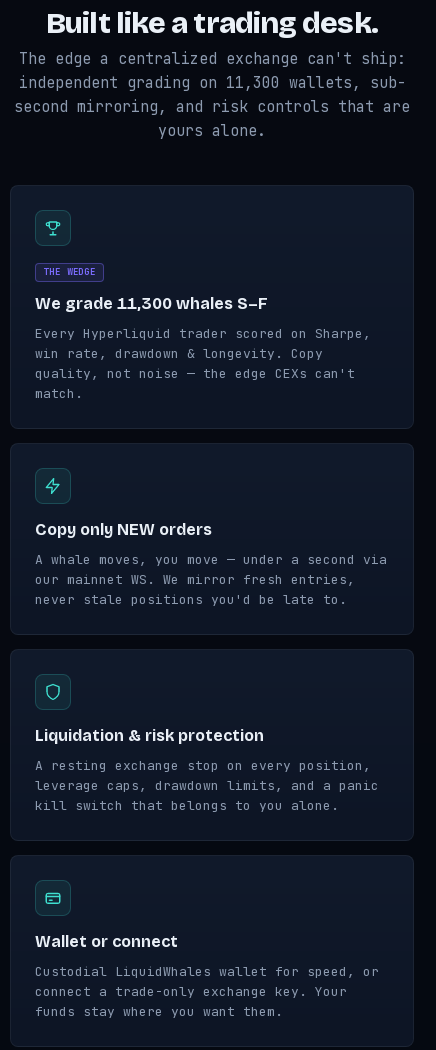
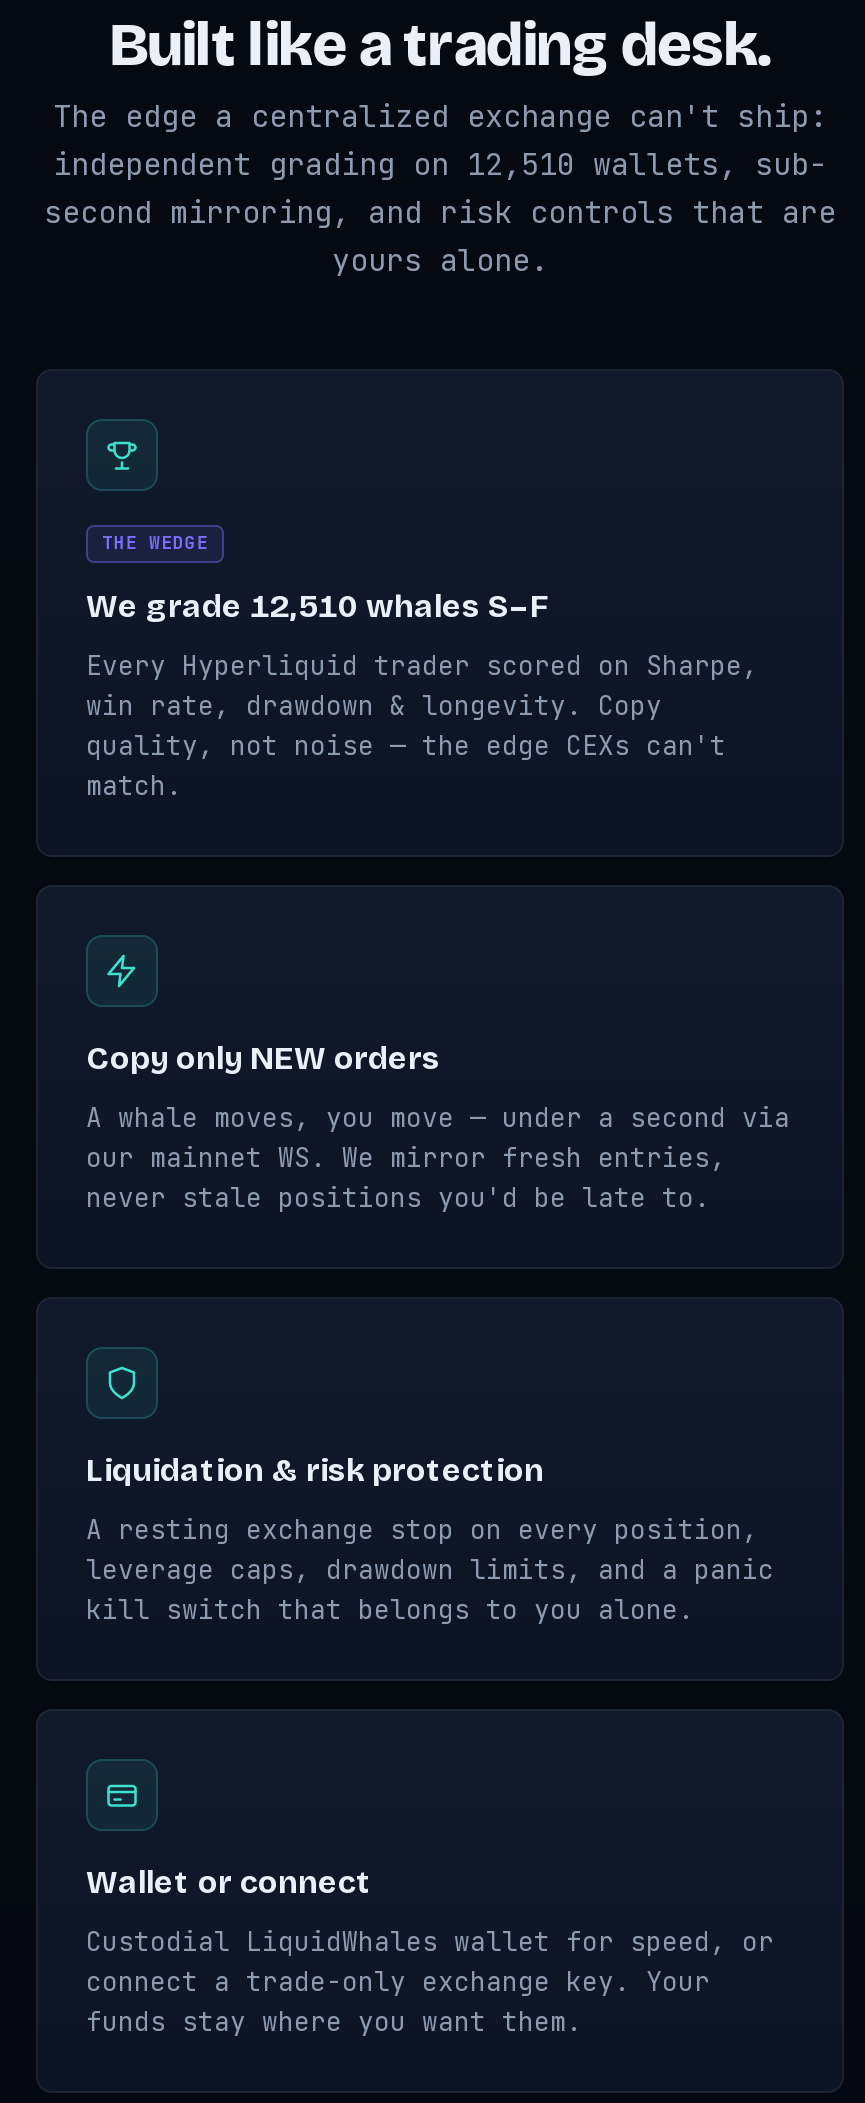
[18,73,405,93] independent grading on 11,300 wallets, sub- -> [53,145,827,185] independent grading on 12,510 wallets, sub-
[35,294,268,313] We grade 11,300 whales S–F -> [86,587,550,625] We grade 12,510 whales S–F

